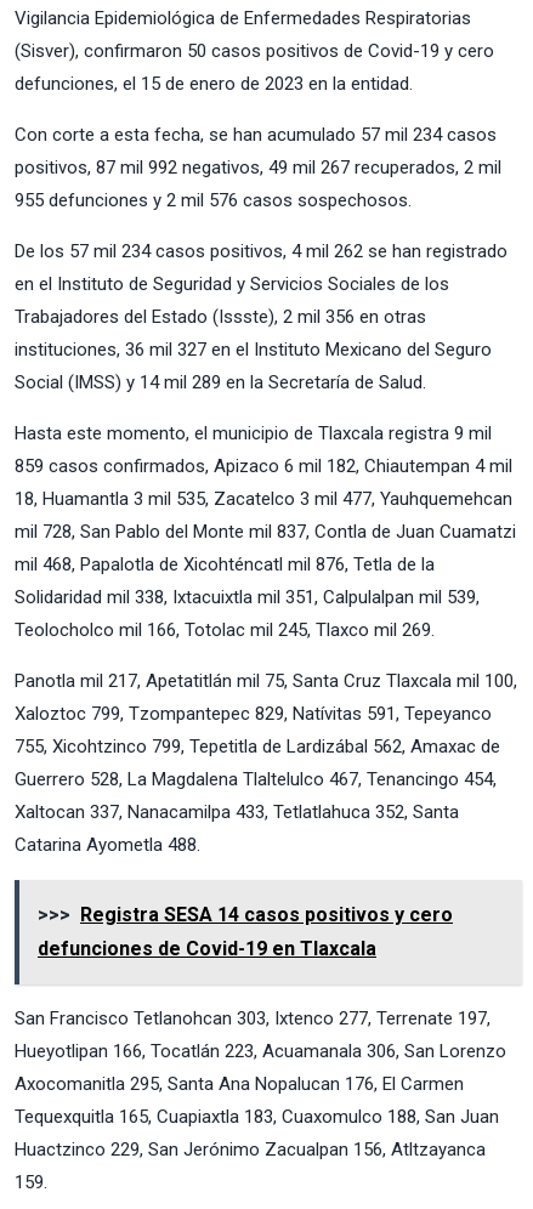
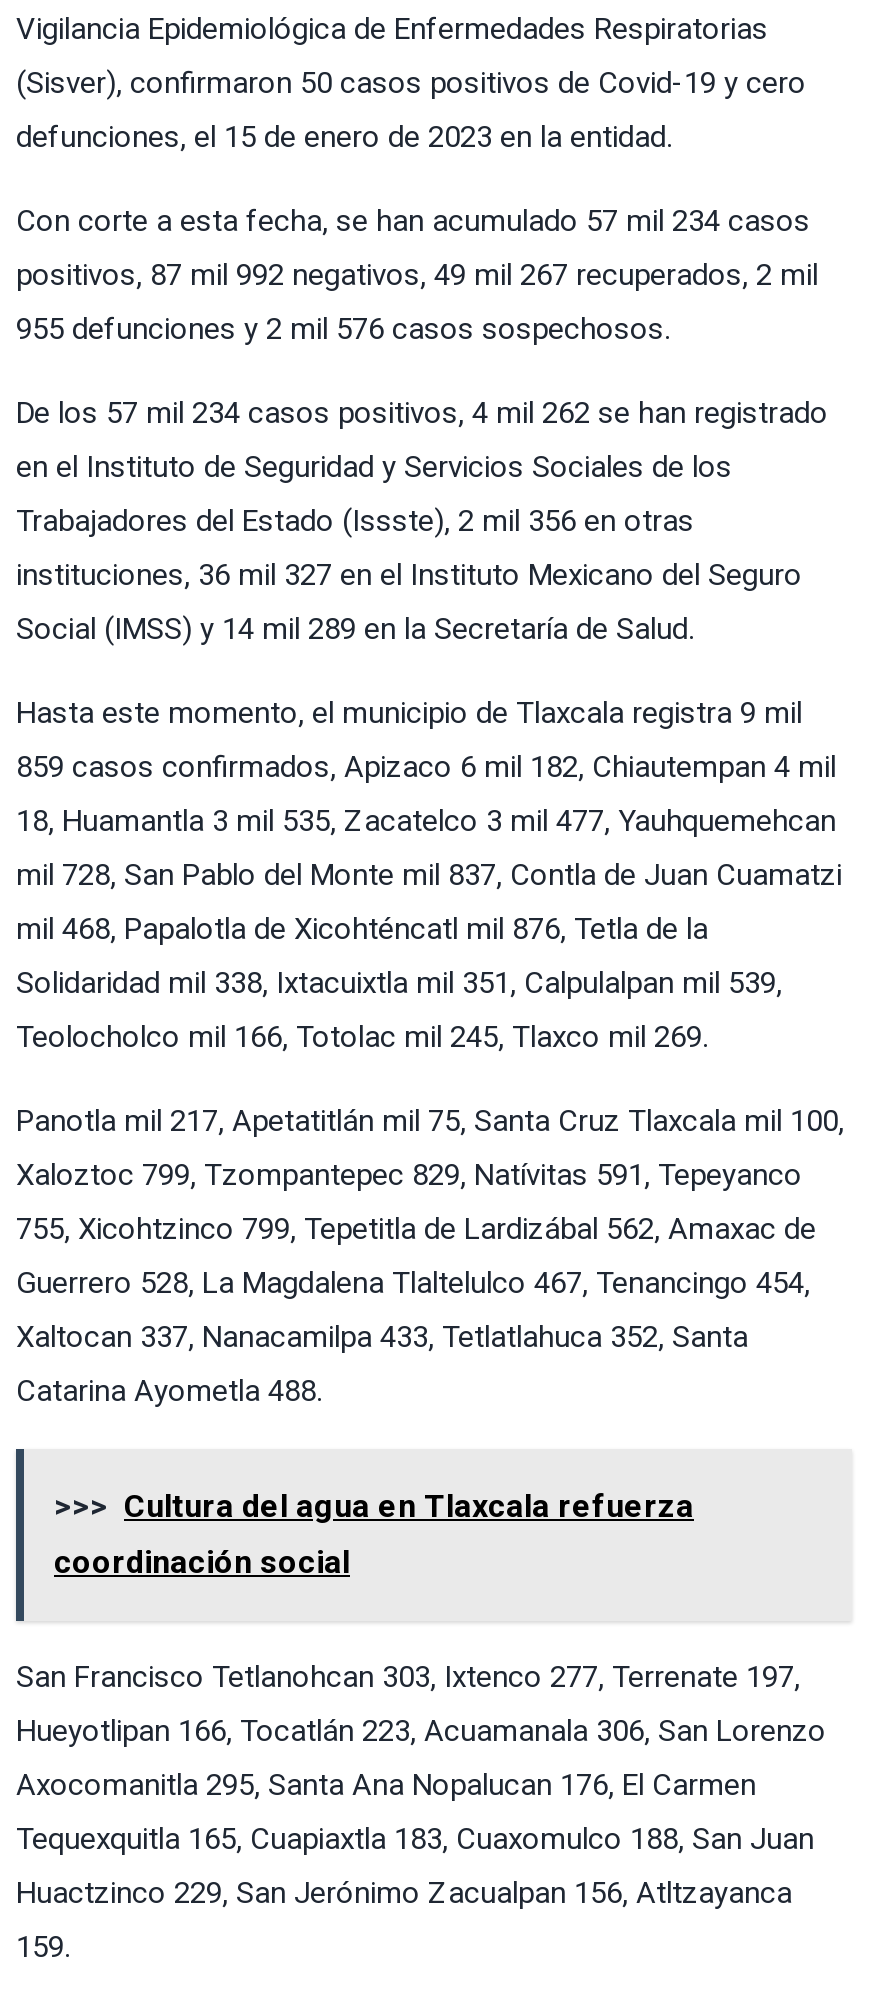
[38,904,453,927] >>> Registra SESA 14 casos positivos y cero -> [54,1488,694,1526] >>> Cultura del agua en Tlaxcala refuerza
[38,938,376,961] defunciones de Covid-19 en Tlaxcala -> [54,1544,350,1582] coordinación social

